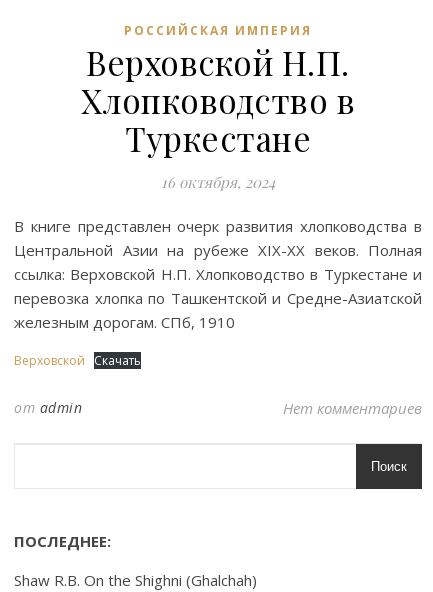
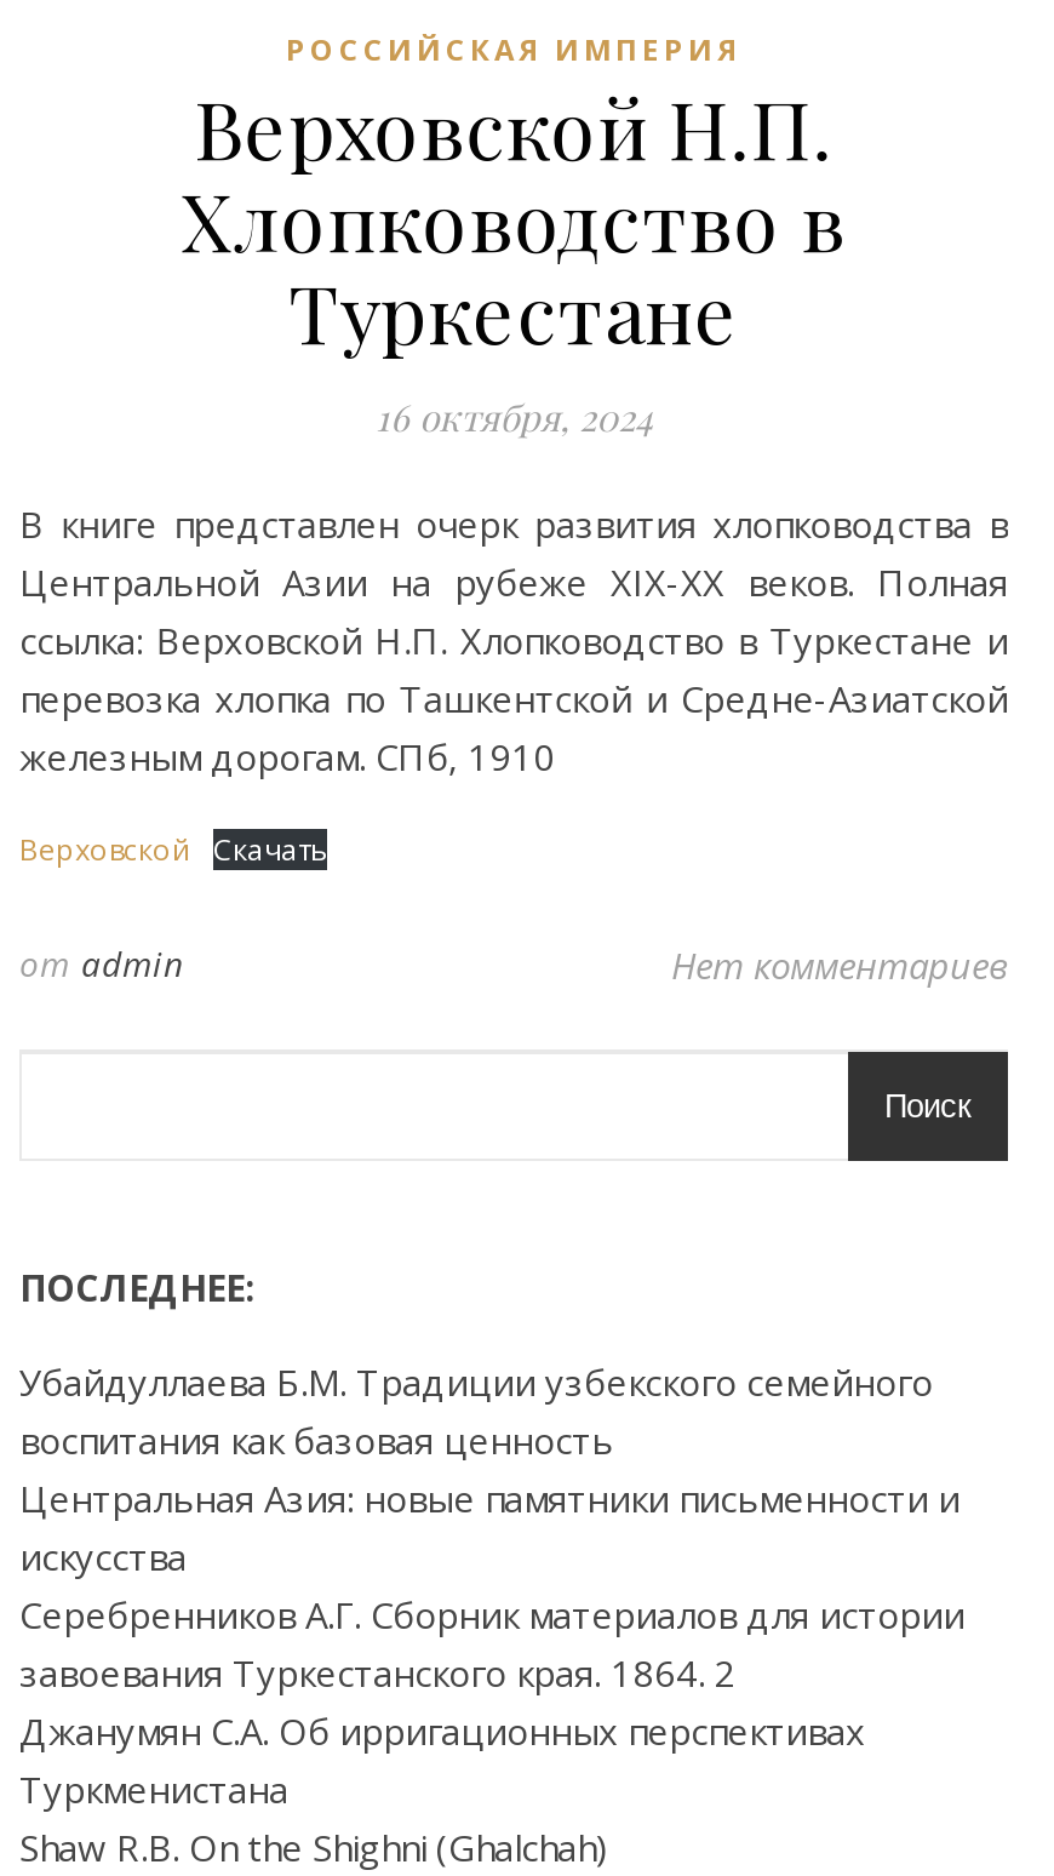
none -> [19,1357,964,1813] Убайдуллаева Б.М. Традиции узбекского семейного | воспитания как базовая ценность | Центральная Азия: новые памятники письменности и | искусства | Серебренников А.Г. Сборник материалов для истории | завоевания Туркестанского края. 1864. 2 | Джанумян С.А. Об ирригационных перспективах | Туркменистана

